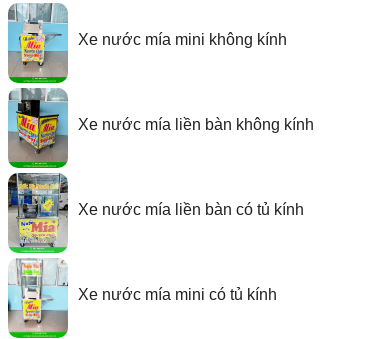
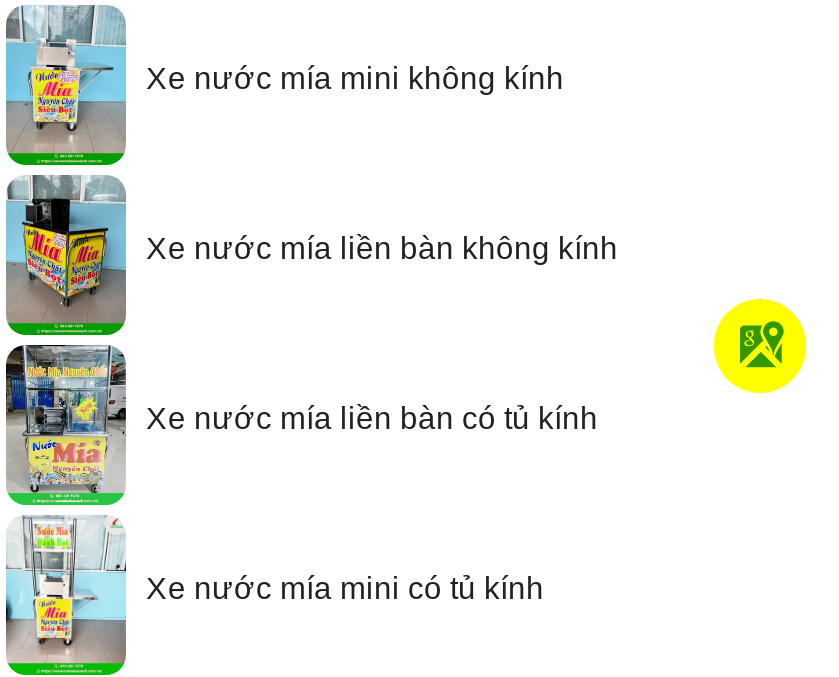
none -> [712,297,808,395] [image]

